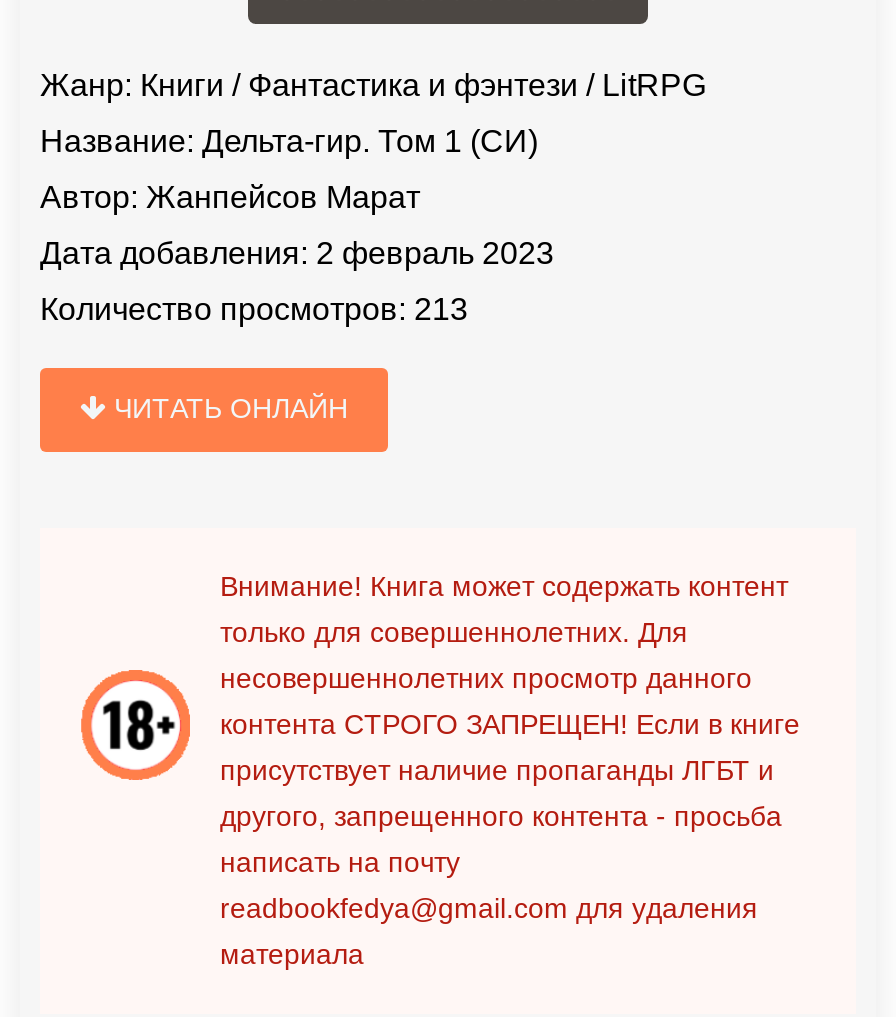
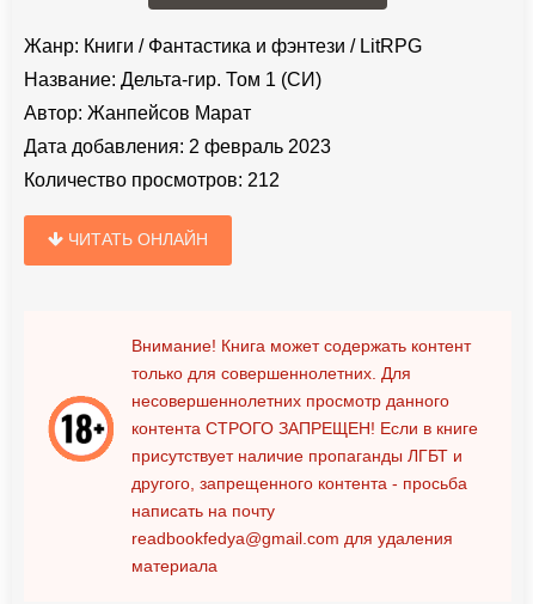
[40,292,468,326] Количество просмотров: 213 -> [24,170,280,190] Количество просмотров: 212

